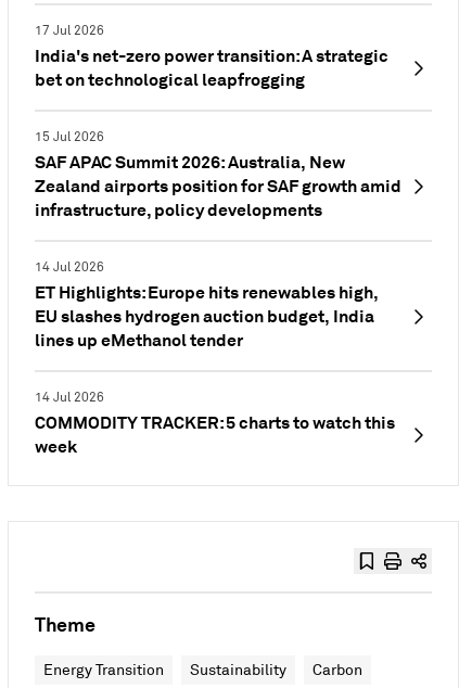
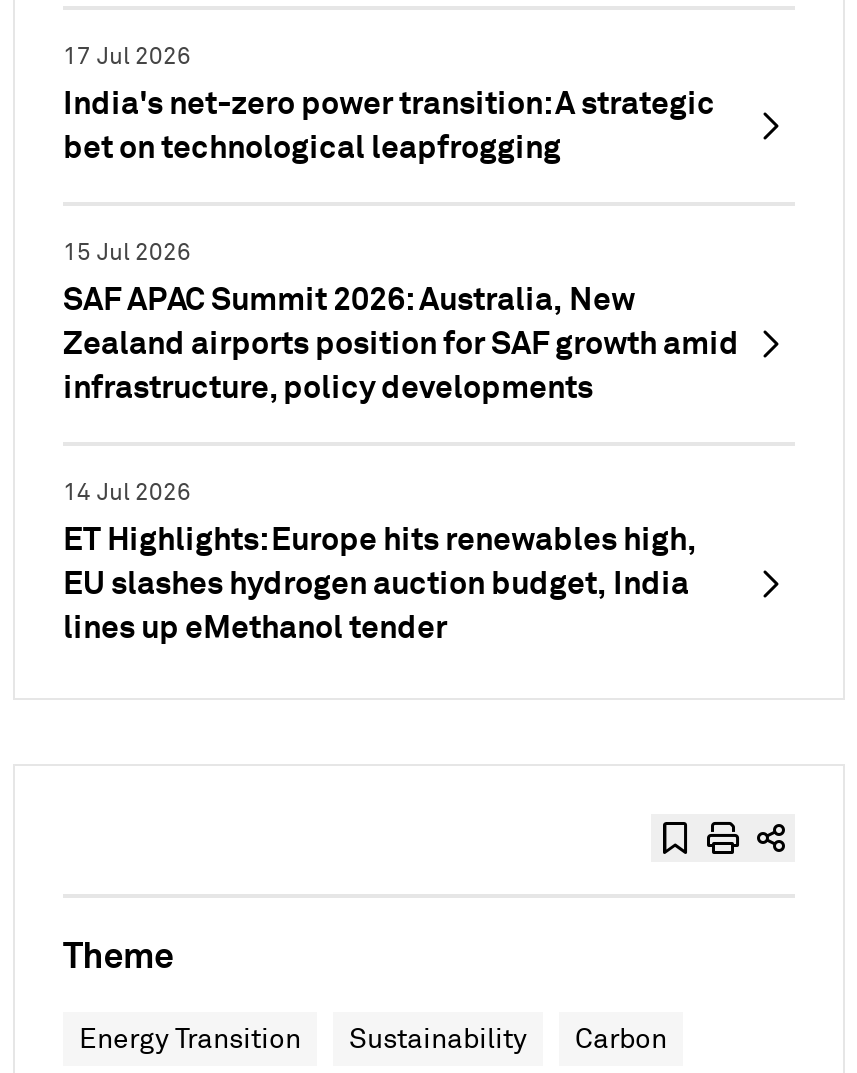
[35,389,395,458] 14 Jul 2026 | COMMODITY TRACKER: 5 charts to watch this | week -> none

